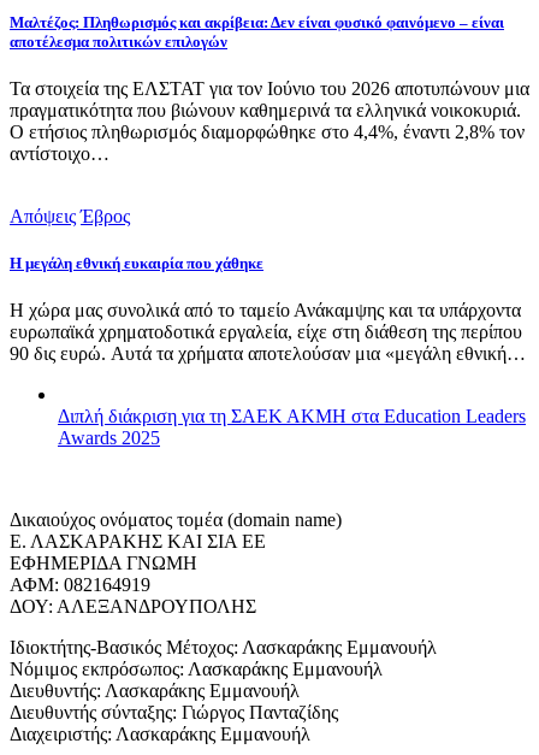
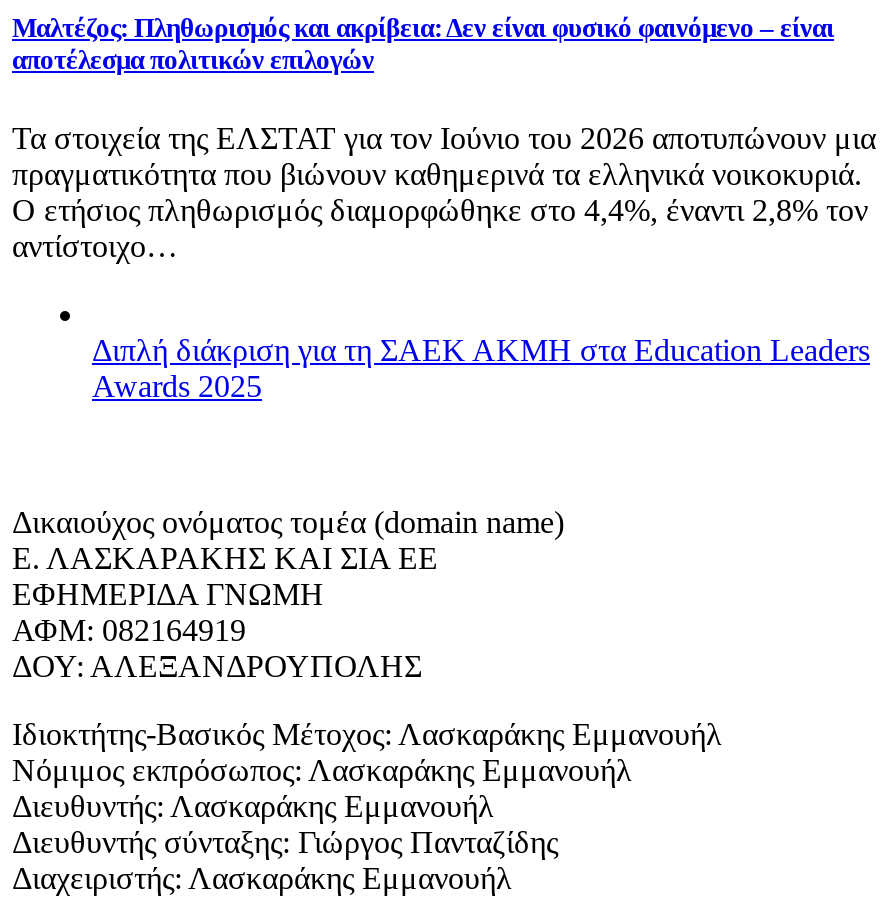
[10,206,526,364] Απόψεις Έβρος | Η μεγάλη εθνική ευκαιρία που χάθηκε | Η χώρα μας συνολικά από το ταμείο Ανάκαμψης και τα υπάρχοντα | ευρωπαϊκά χρηματοδοτικά εργαλεία, είχε στη διάθεση της περίπου | 90 δις ευρώ. Αυτά τα χρήματα αποτελούσαν μια «μεγάλη εθνική… -> none

